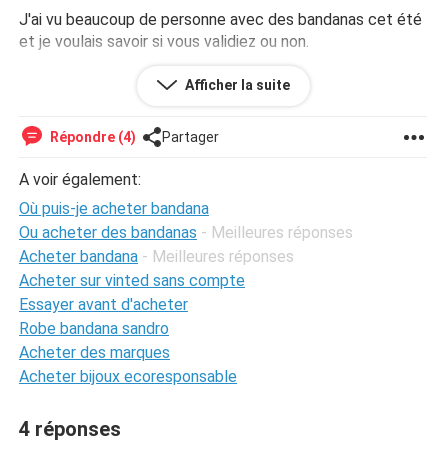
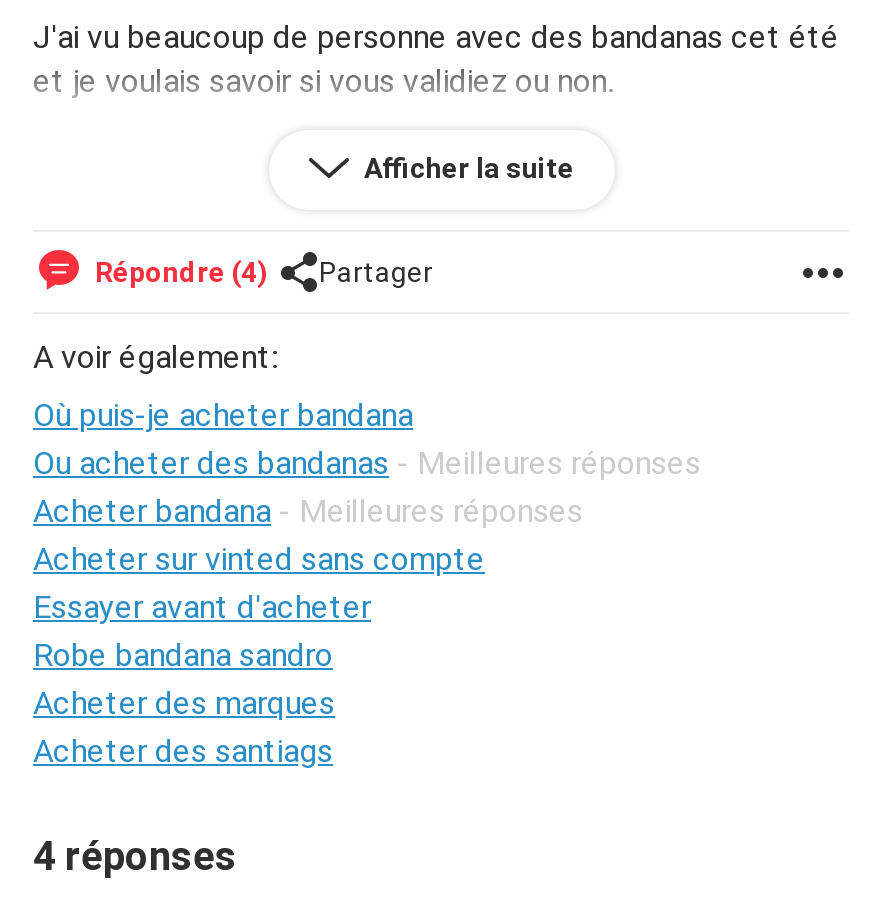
[19,367,237,386] Acheter bijoux ecoresponsable -> [33,732,333,770] Acheter des santiags

